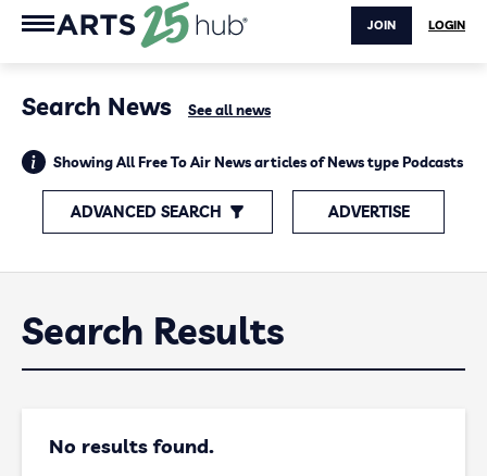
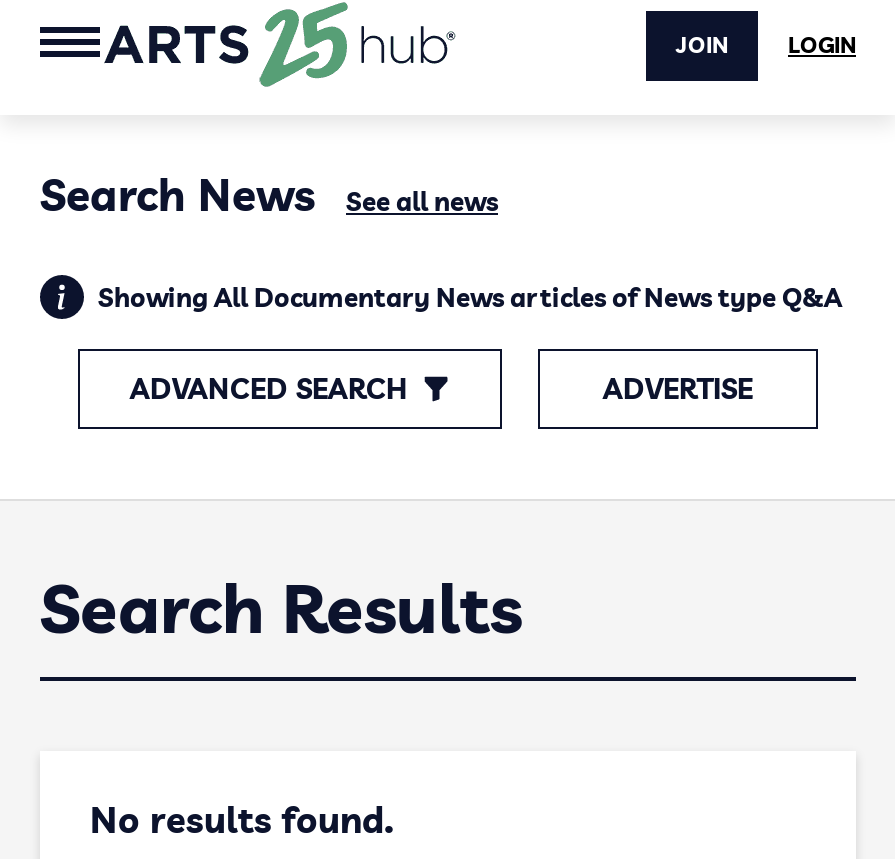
[53,153,463,171] Showing All Free To Air News articles of News type Podcasts -> [98,281,842,313] Showing All Documentary News articles of News type Q&A

